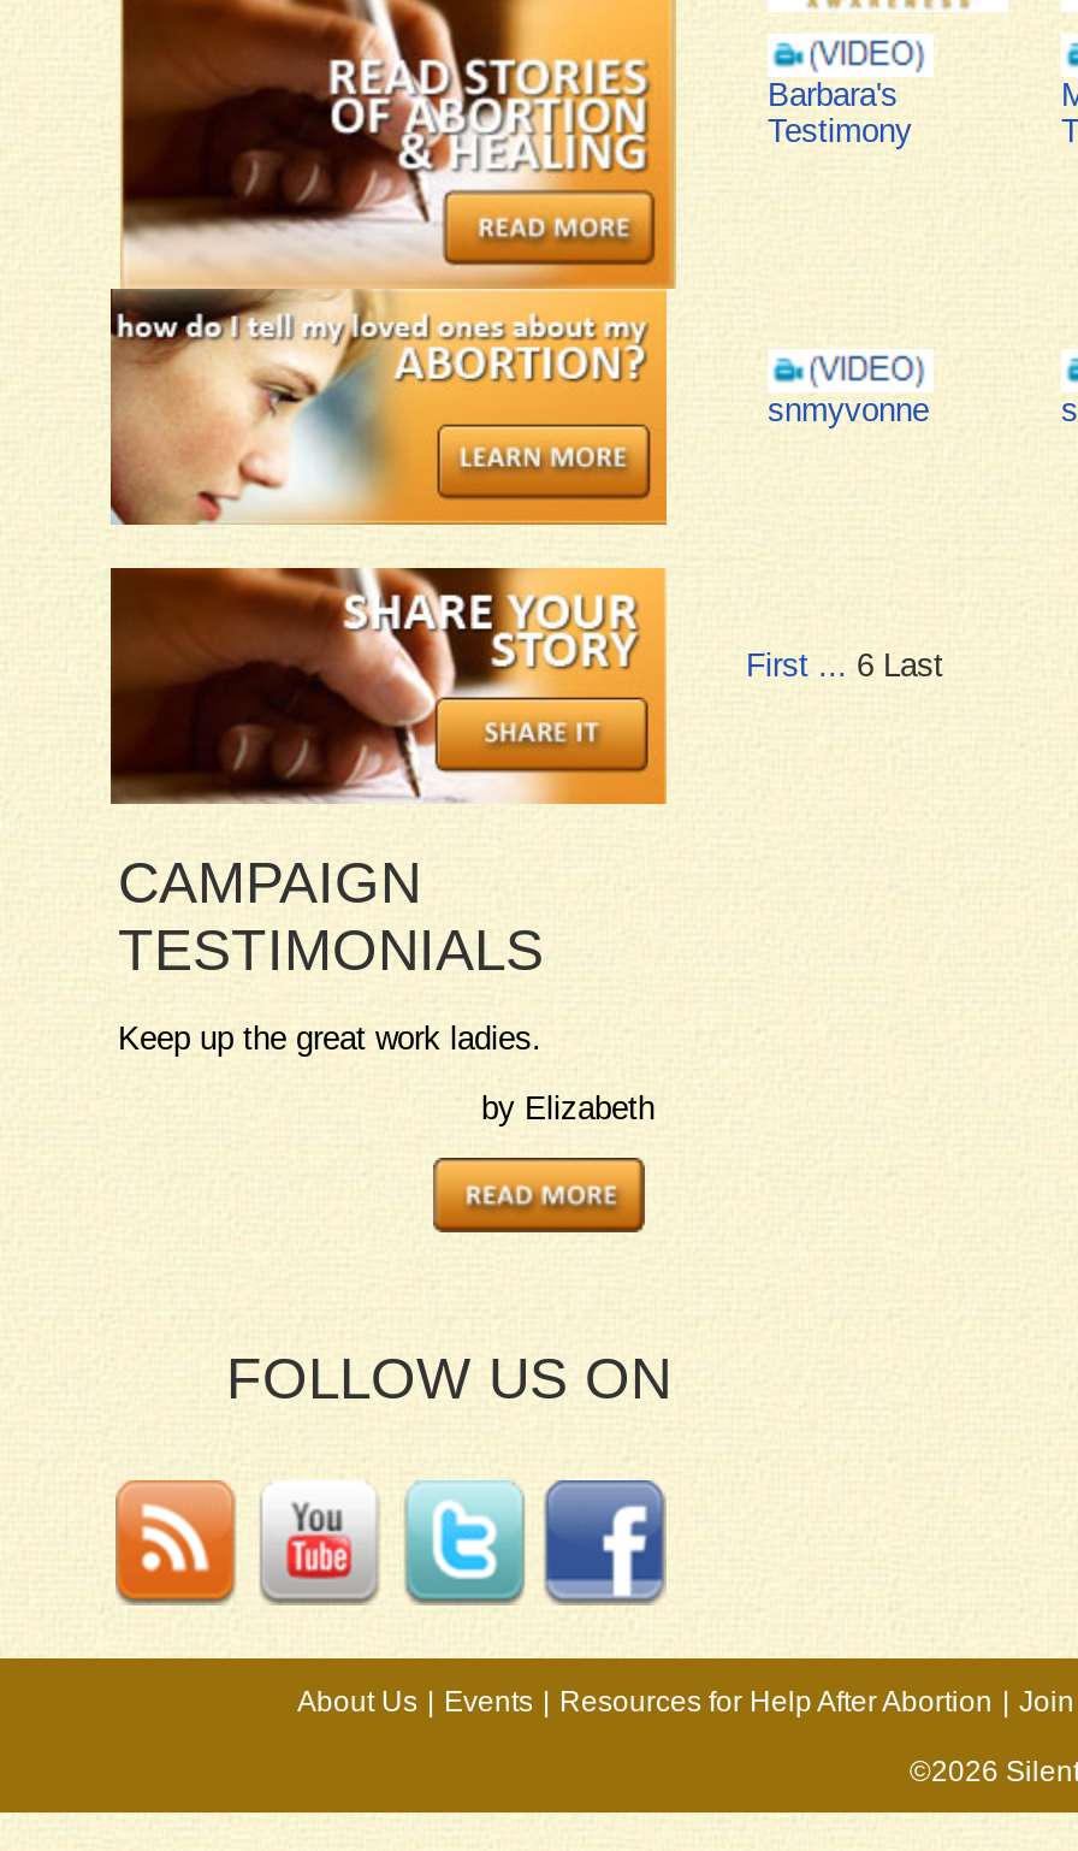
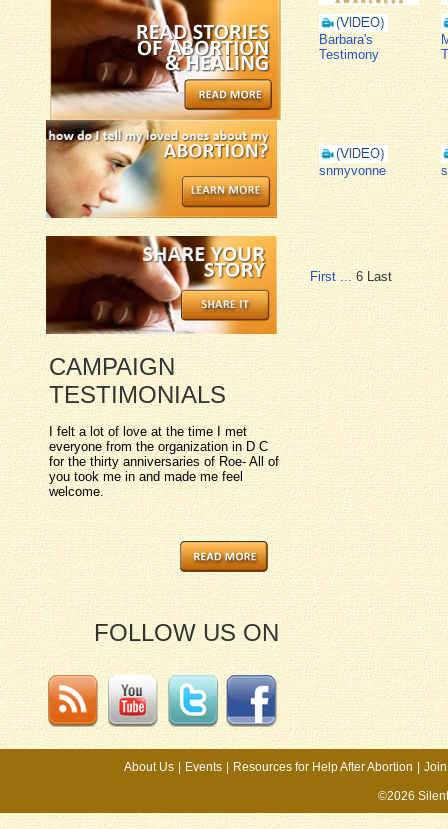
[118,1021,654,1126] Keep up the great work ladies. | by Elizabeth -> [49,424,279,499] I felt a lot of love at the time I met | everyone from the organization in D C | for the thirty anniversaries of Roe- All of | you took me in and made me feel | welcome.

